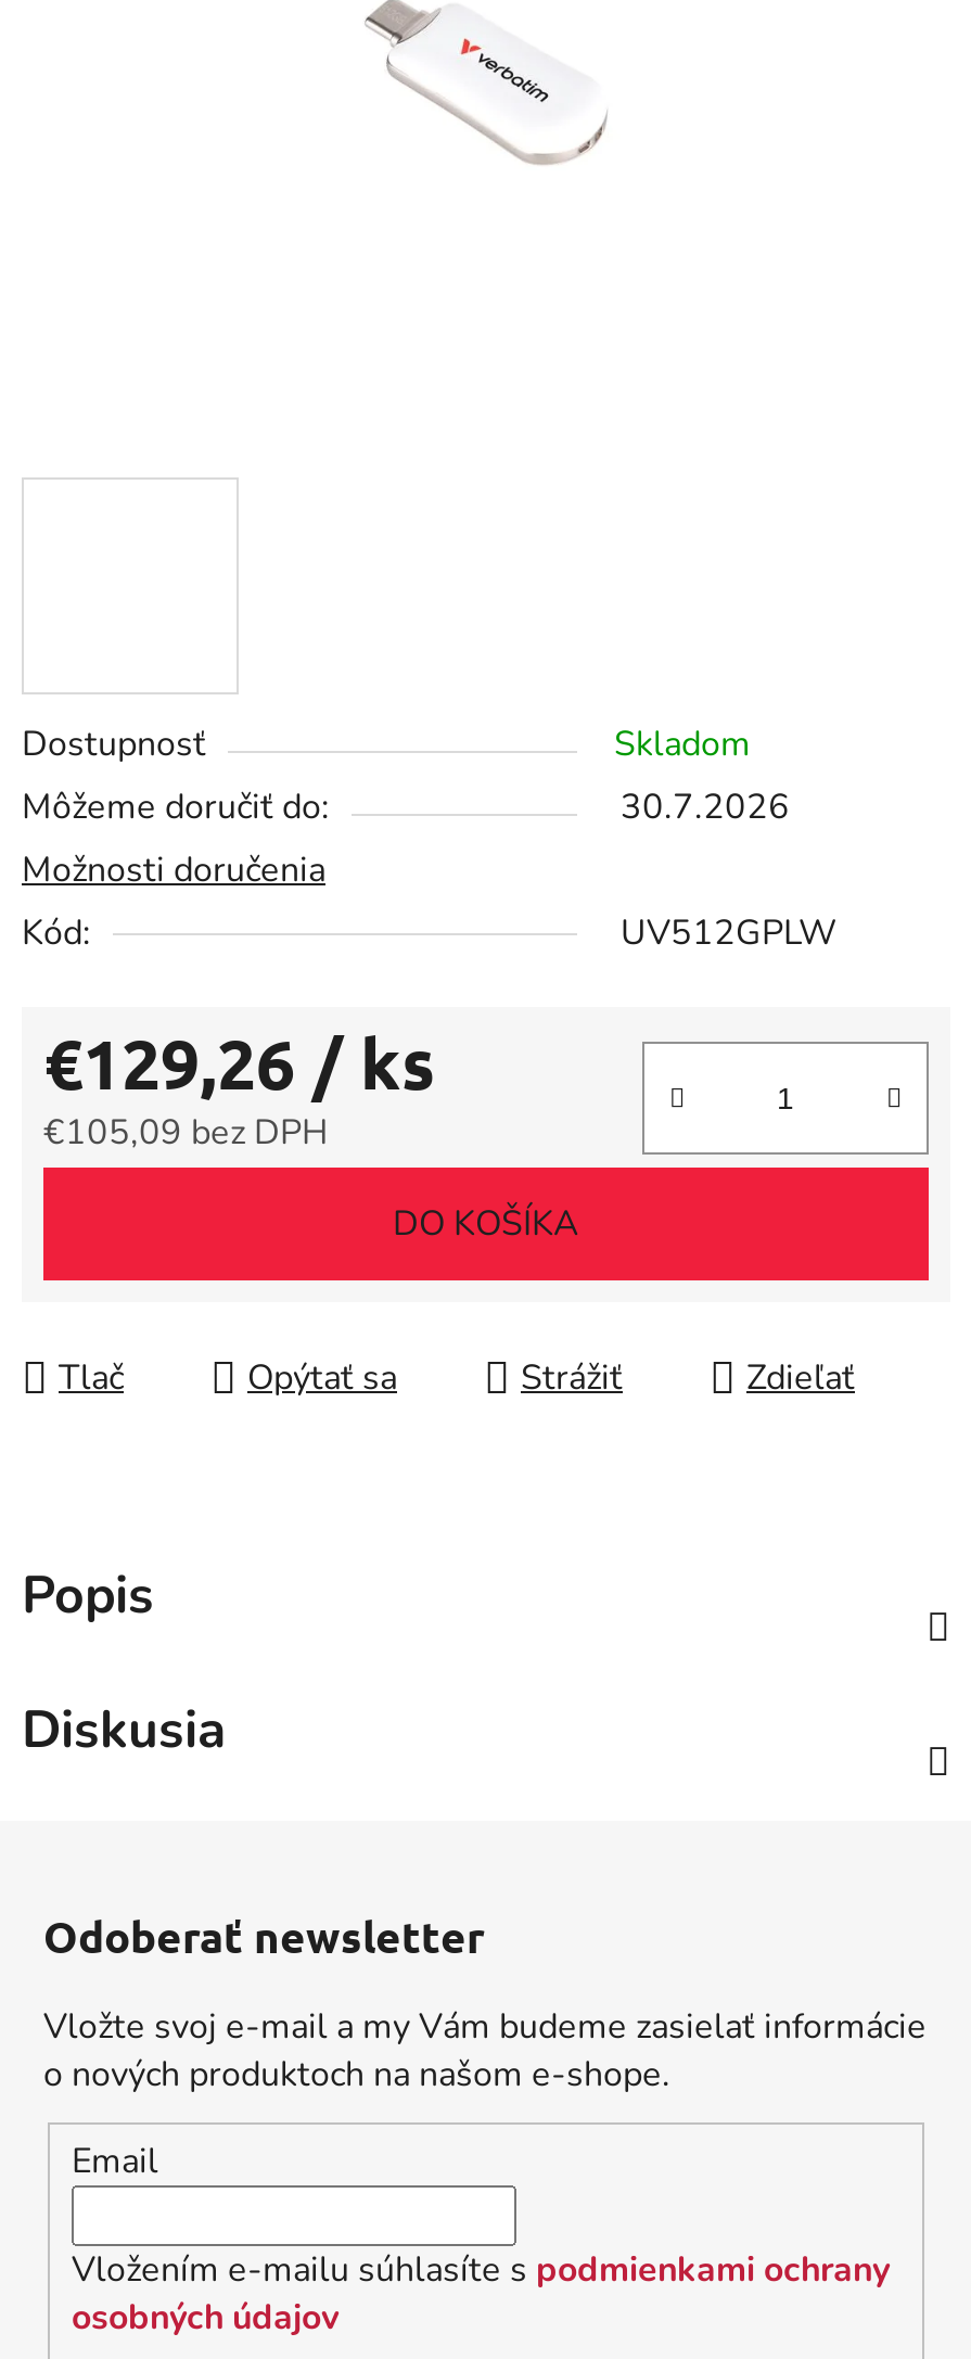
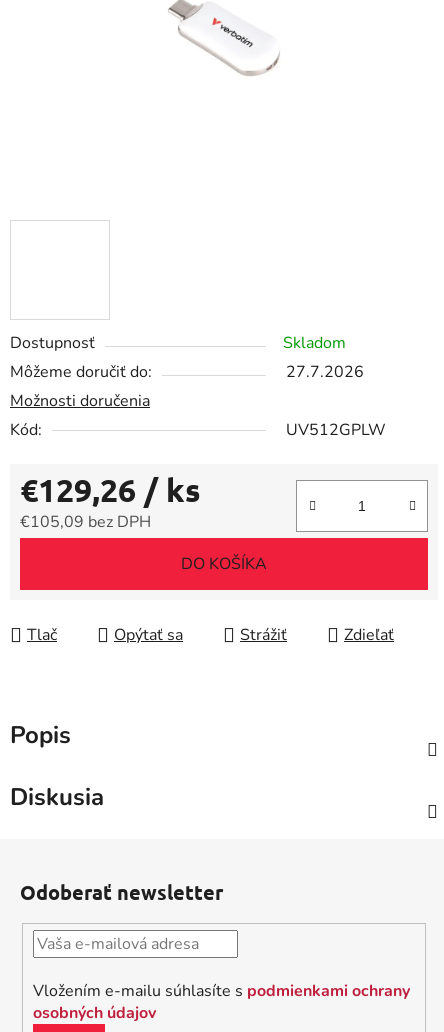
[621,784,790,832] 30.7.2026 -> [286,361,364,383] 27.7.2026
[43,2004,927,2185] Vložte svoj e-mail a my Vám budeme zasielať informácie | o nových produktoch na našom e-shope. | Email -> none

